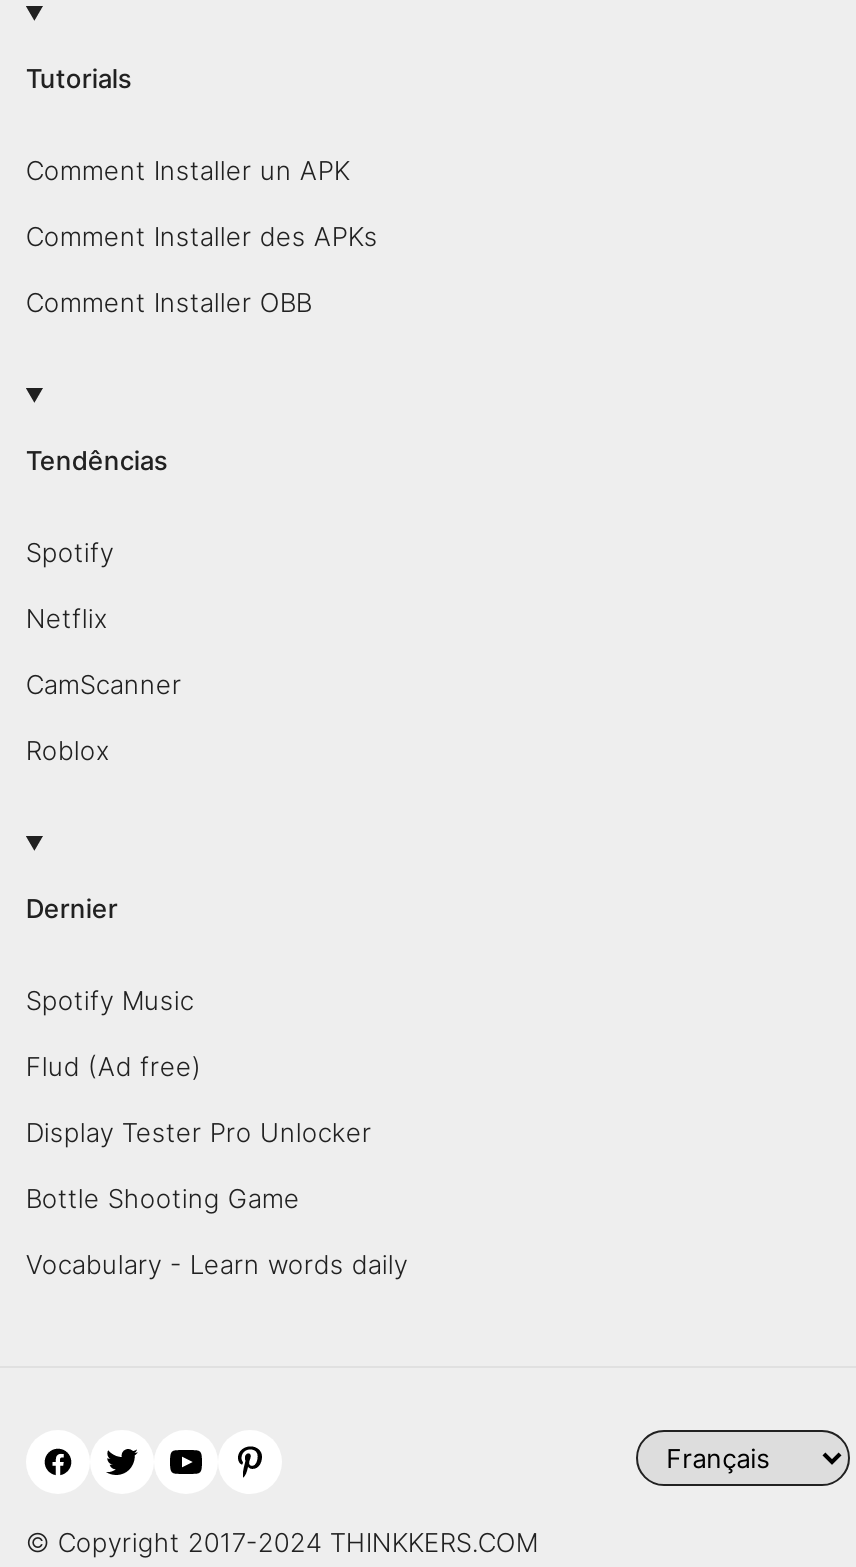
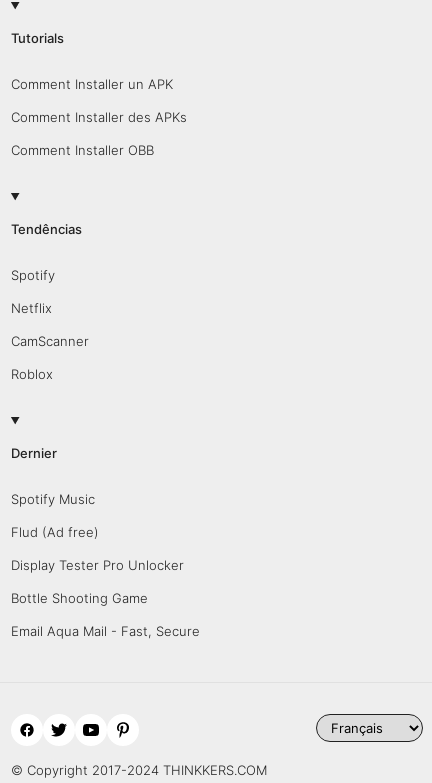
[26,1248,408,1280] Vocabulary - Learn words daily -> [11,623,200,639] Email Aqua Mail - Fast, Secure

